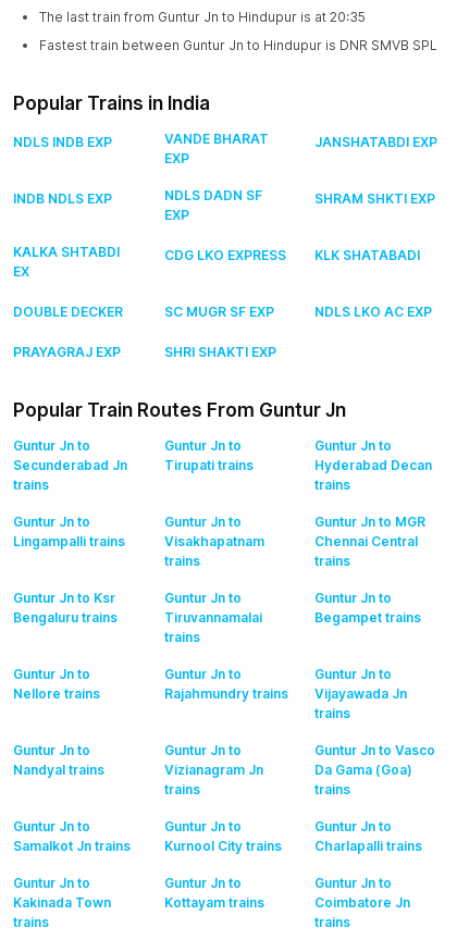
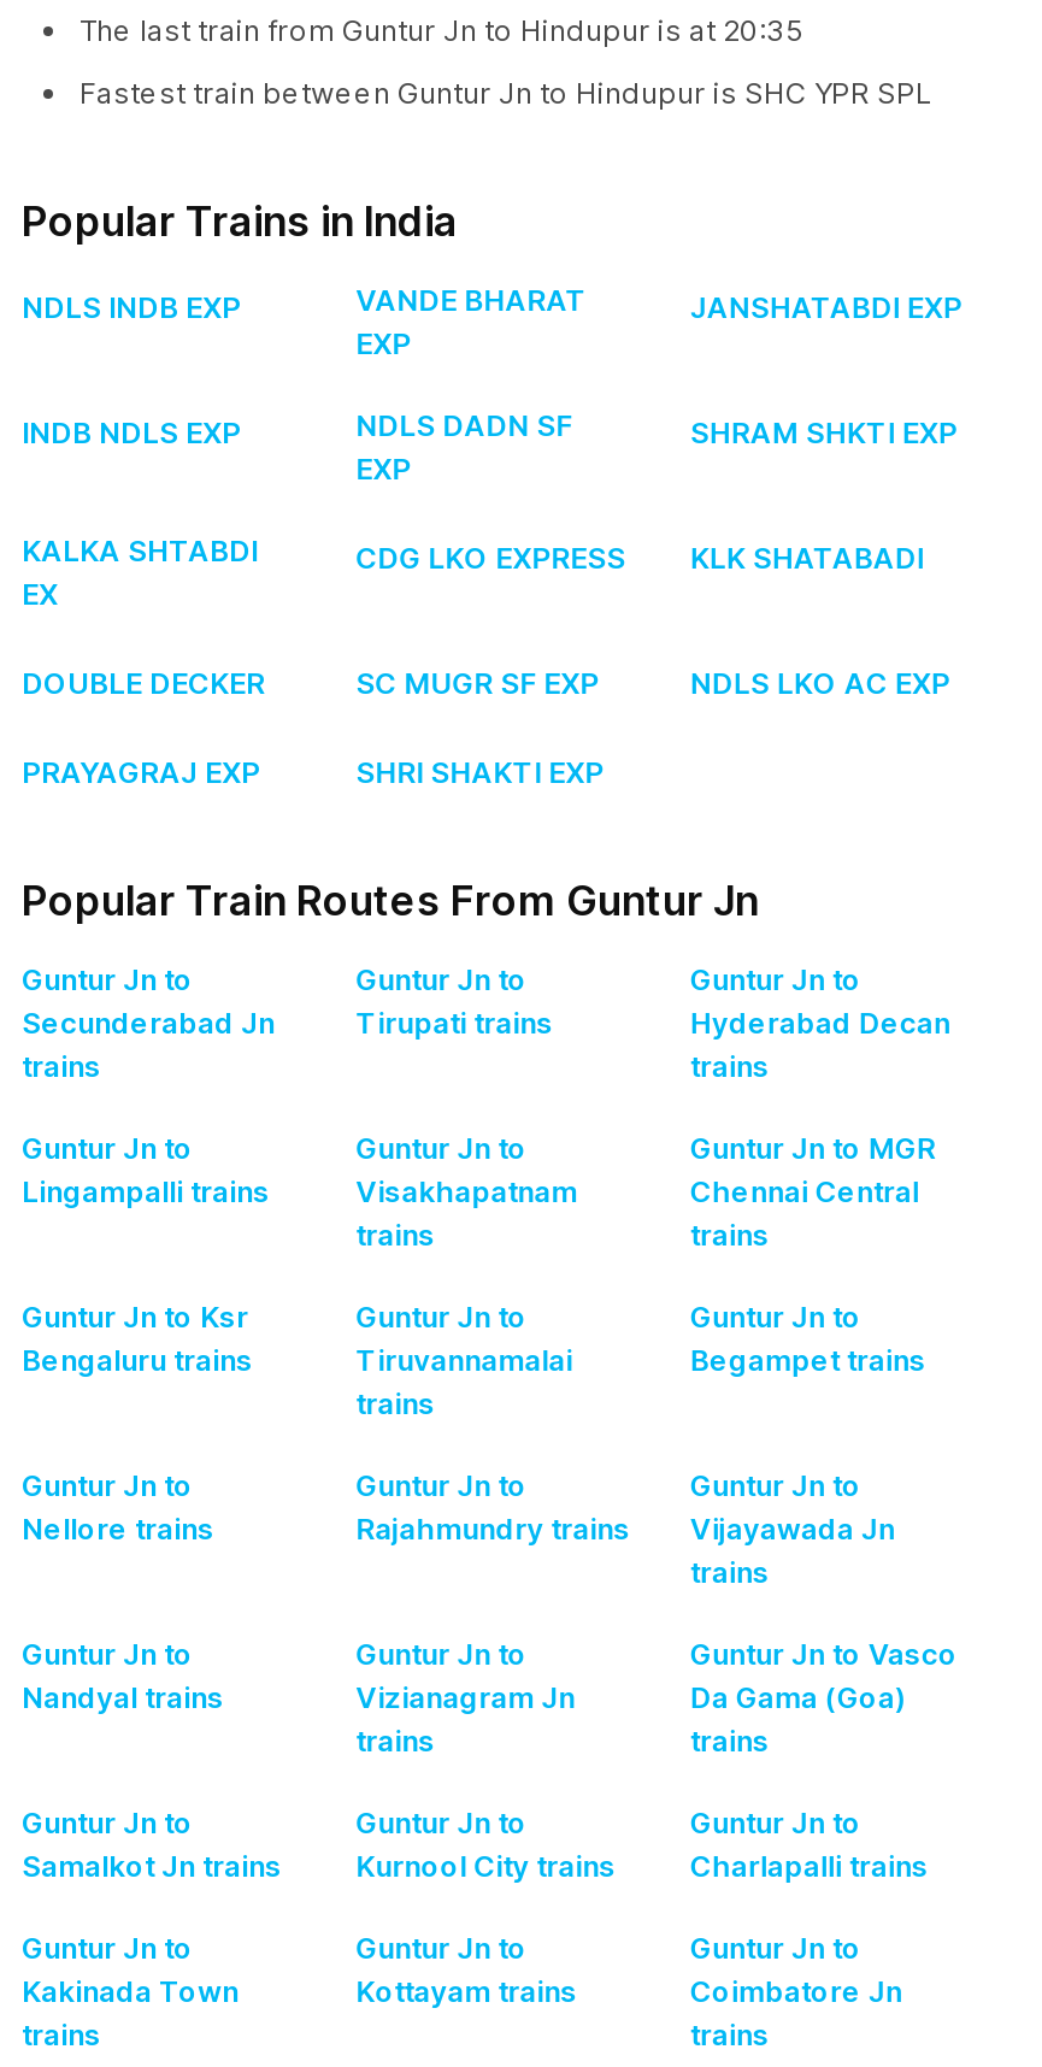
[39,37,437,53] Fastest train between Guntur Jn to Hindupur is DNR SMVB SPL -> [80,75,932,111] Fastest train between Guntur Jn to Hindupur is SHC YPR SPL

